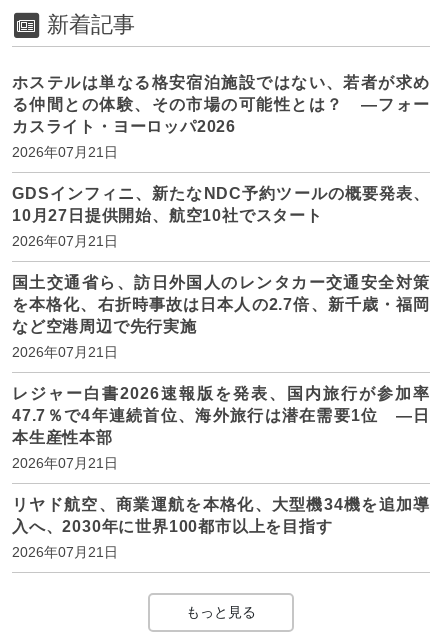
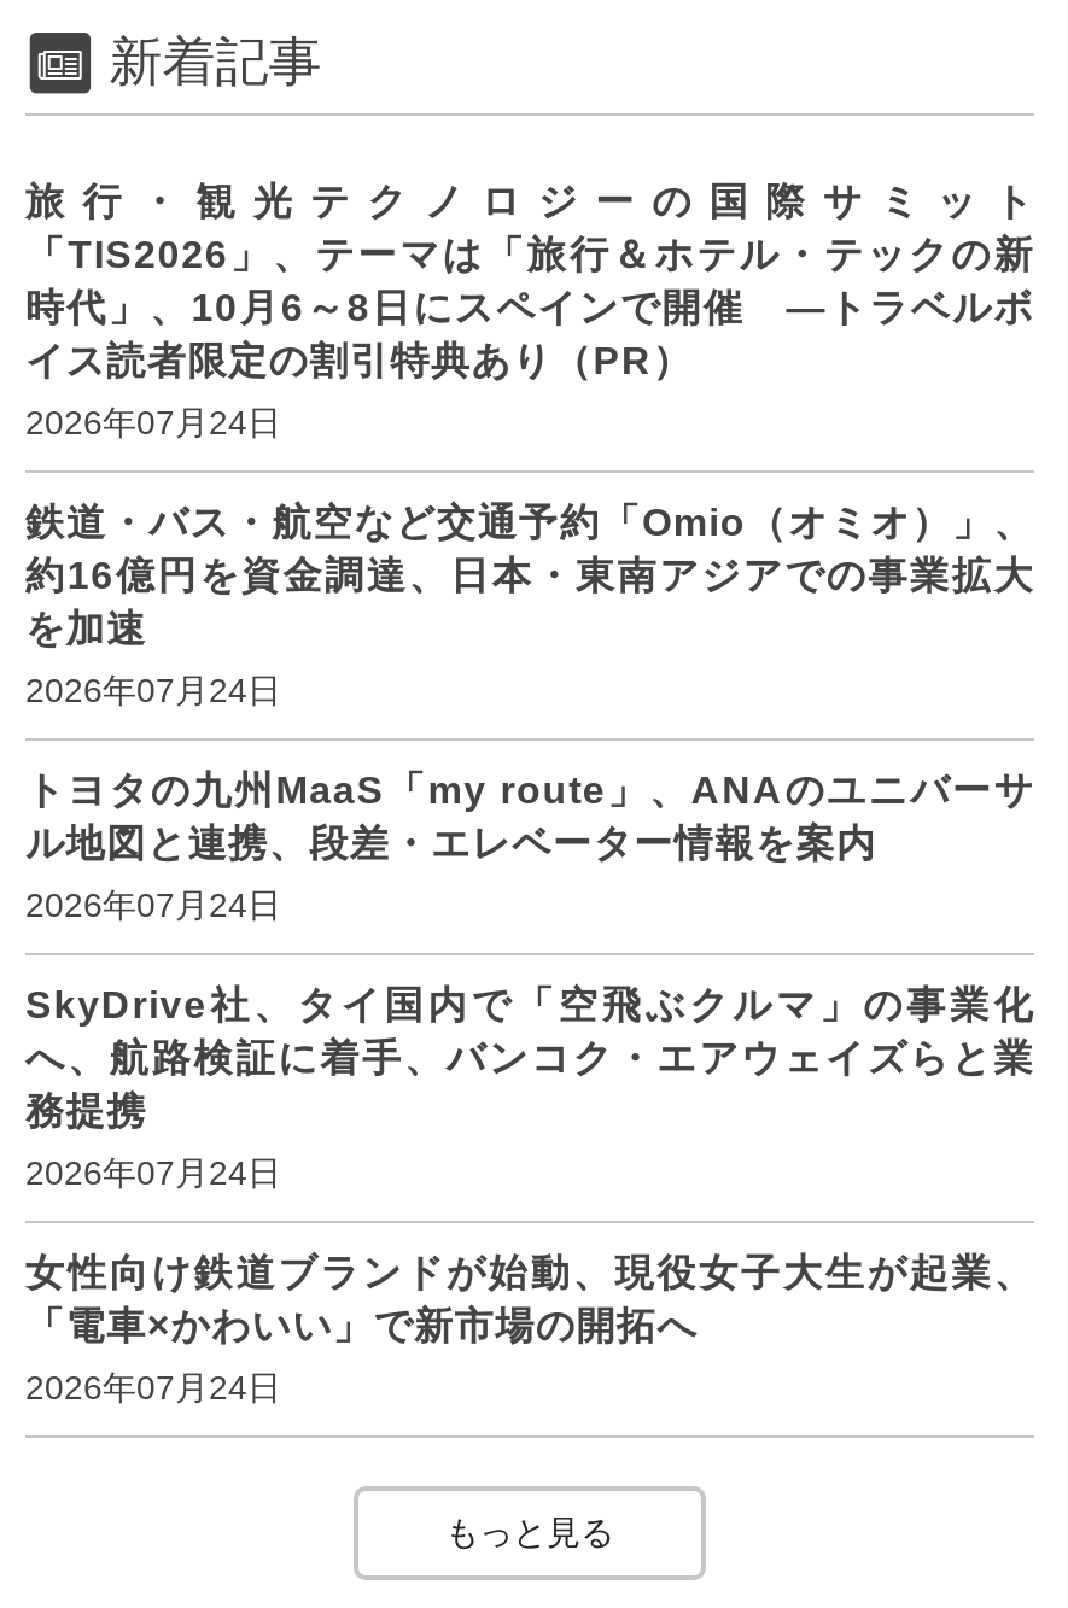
[12,74,430,135] ホステルは単なる格安宿泊施設ではない、若者が求め | る仲間との体験、その市場の可能性とは？ ―フォー | カスライト・ヨーロッパ2026 -> [25,180,1034,381] 旅行・観光テクノロジーの国際サミット | 「TIS2026」、テーマは「旅行＆ホテル・テックの新 | 時代」、10月6～8日にスペインで開催 ―トラベルボ | イス読者限定の割引特典あり（PR）
[12,144,118,160] 2026年07月21日 -> [25,402,281,441] 2026年07月24日
[12,185,430,224] GDSインフィニ、新たなNDC予約ツールの概要発表、 | 10月27日提供開始、航空10社でスタート -> [25,501,1034,649] 鉄道・バス・航空など交通予約「Omio（オミオ）」、 | 約16億円を資金調達、日本・東南アジアでの事業拡大 | を加速
[12,233,118,249] 2026年07月21日 -> [25,670,281,709] 2026年07月24日
[12,274,430,335] 国土交通省ら、訪日外国人のレンタカー交通安全対策 | を本格化、右折時事故は日本人の2.7倍、新千歳・福岡 | など空港周辺で先行実施 -> [25,769,1034,863] トヨタの九州MaaS「my route」、ANAのユニバーサ | ル地図と連携、段差・エレベーター情報を案内
[12,344,118,360] 2026年07月21日 -> [25,885,281,924] 2026年07月24日
[12,385,430,446] レジャー白書2026速報版を発表、国内旅行が参加率 | 47.7％で4年連続首位、海外旅行は潜在需要1位 ―日 | 本生産性本部 -> [25,984,1034,1131] SkyDrive社、タイ国内で「空飛ぶクルマ」の事業化 | へ、航路検証に着手、バンコク・エアウェイズらと業 | 務提携
[12,455,118,471] 2026年07月21日 -> [25,1153,281,1191] 2026年07月24日
[12,496,430,535] リヤド航空、商業運航を本格化、大型機34機を追加導 | 入へ、2030年に世界100都市以上を目指す -> [25,1252,1034,1346] 女性向け鉄道ブランドが始動、現役女子大生が起業、 | 「電車×かわいい」で新市場の開拓へ
[12,544,118,560] 2026年07月21日 -> [25,1367,281,1406] 2026年07月24日

